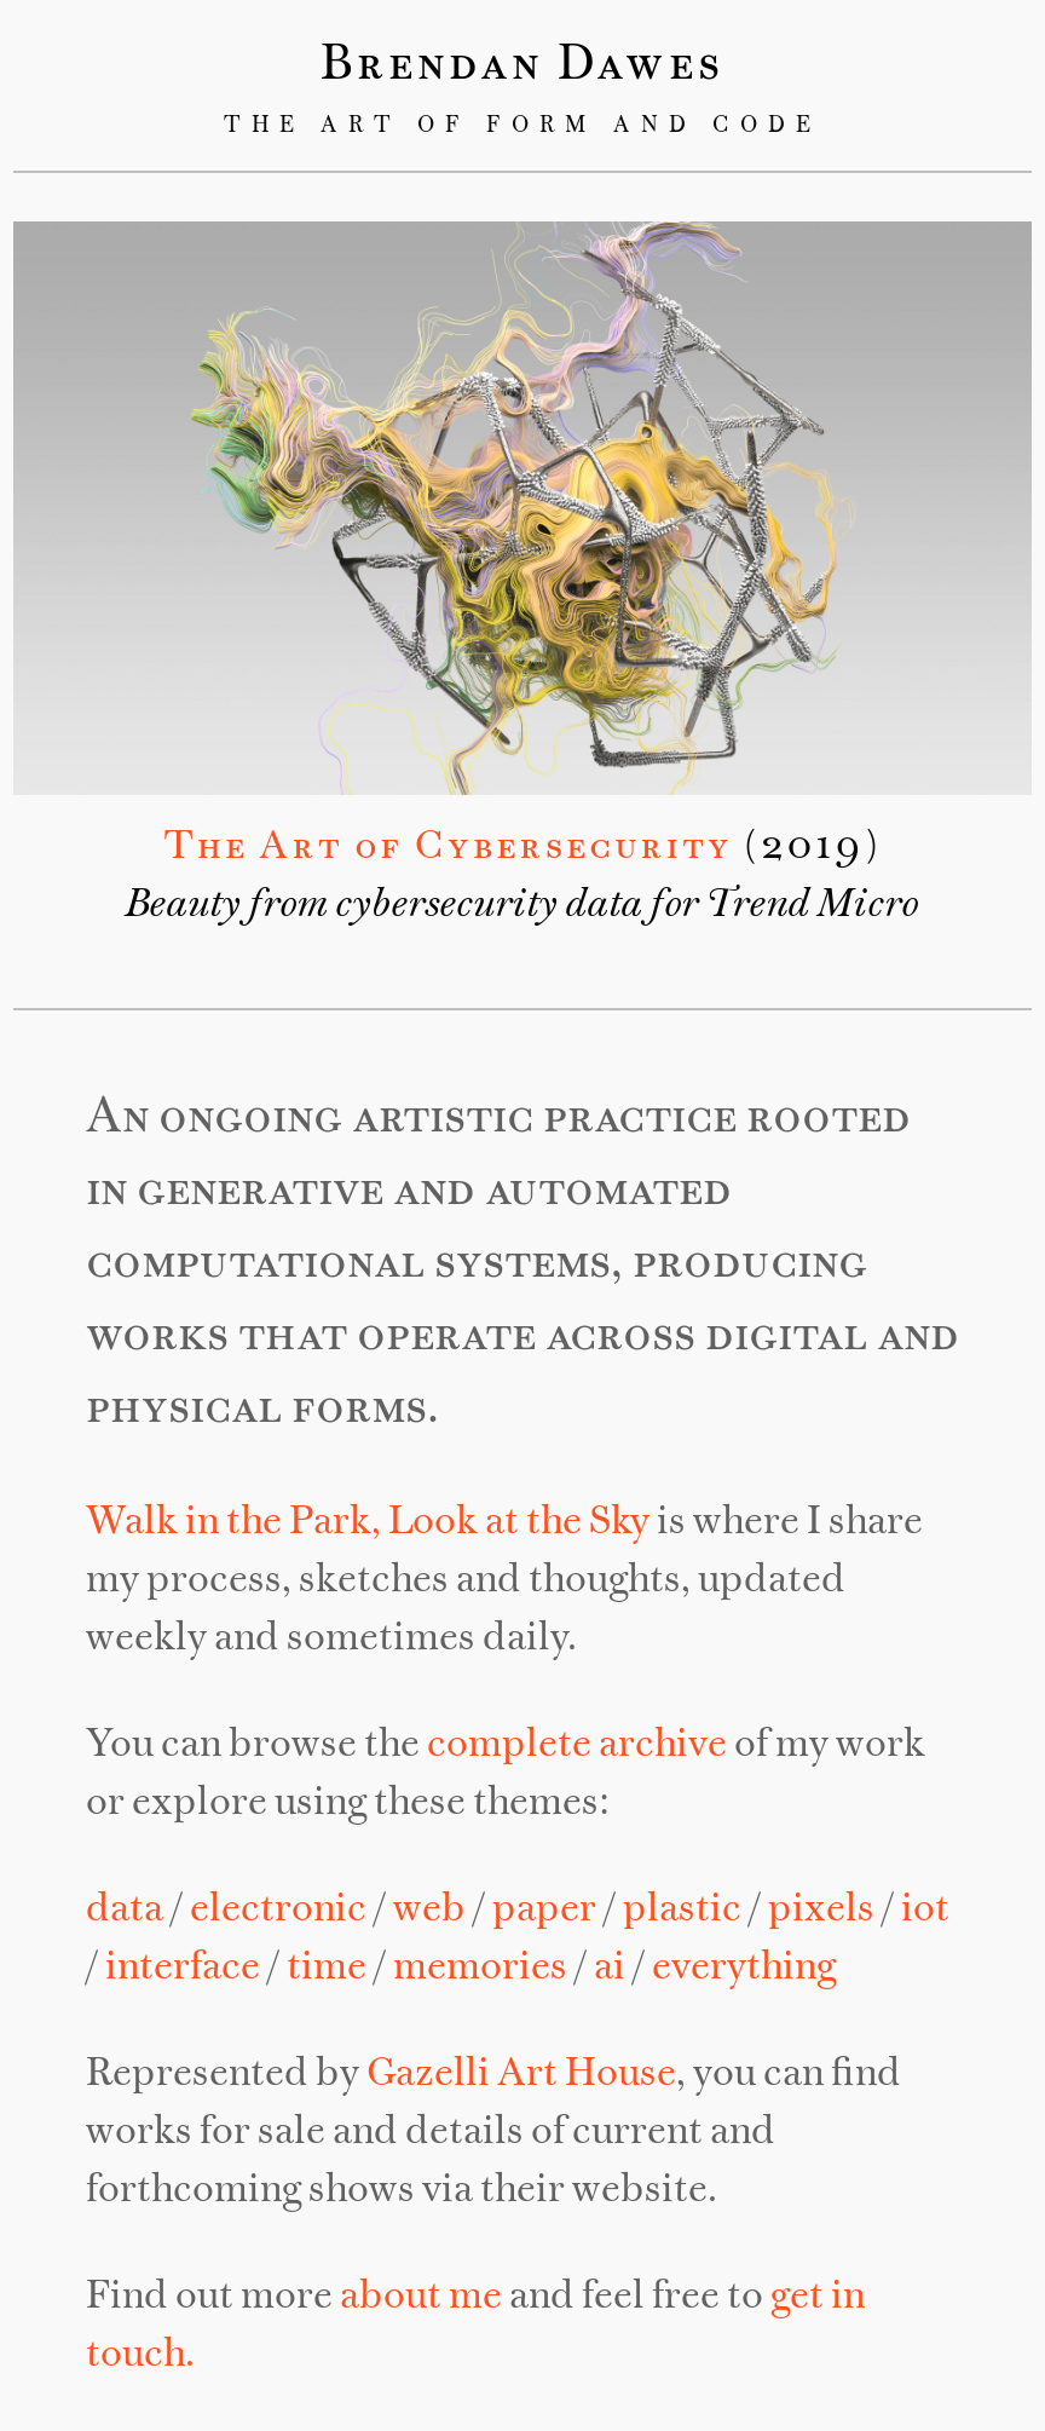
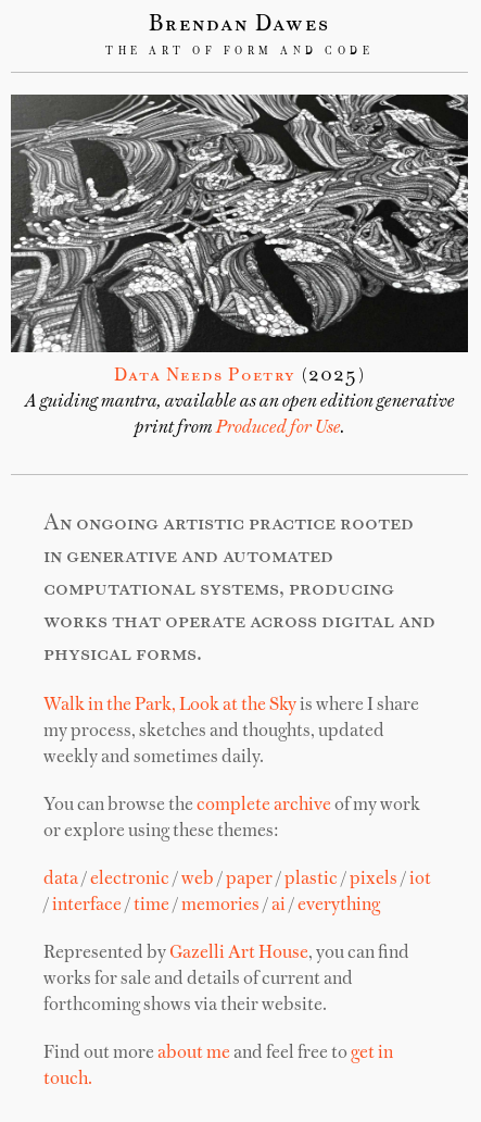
[13,219,1032,925] [image] | The Art of Cybersecurity (2019) | Beauty from cybersecurity data for Trend Micro -> [10,95,469,437] [image] | Data Needs Poetry (2025) | A guiding mantra, available as an open edition generative | print from Produced for Use.

